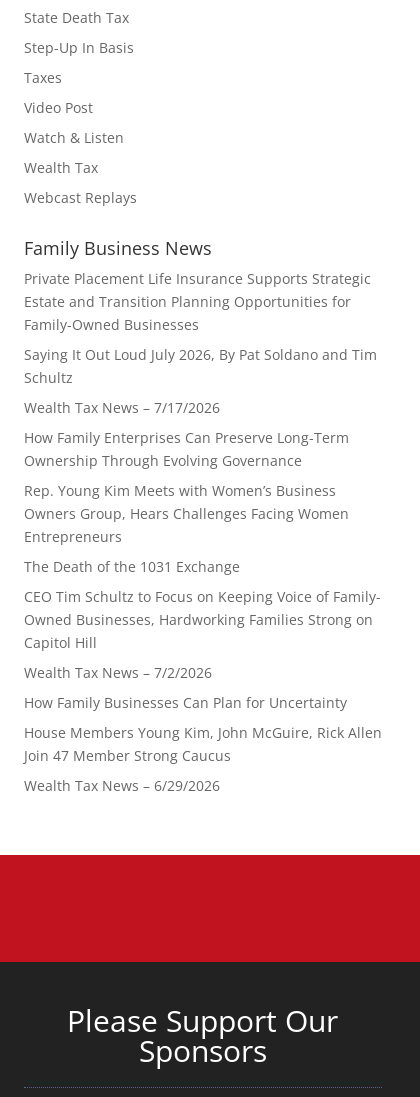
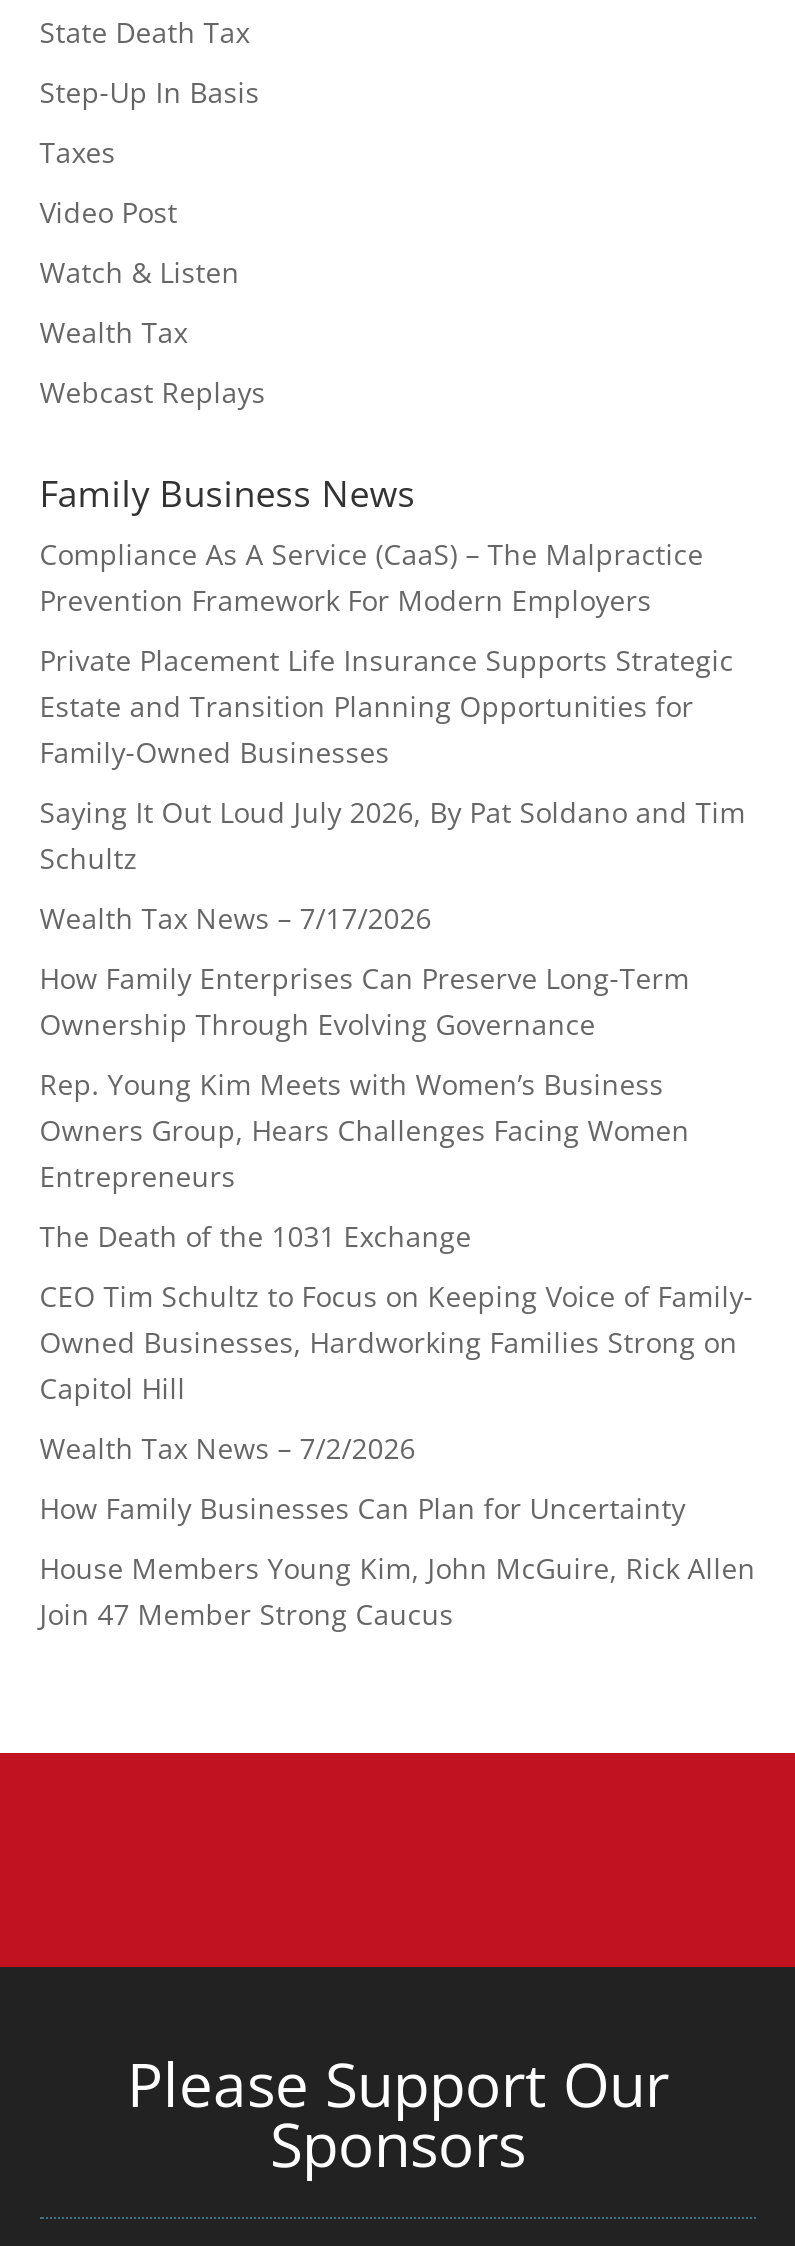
none -> [40,535,704,619] Compliance As A Service (CaaS) – The Malpractice | Prevention Framework For Modern Employers
moved [24,269,382,765] -> [40,641,756,1633]: Private Placement Life Insurance Supports Strategic | Estate and Transition Planning Opportunities for | Family-Owned Businesses | ... | House Members Young Kim, John McGuire, Rick Allen | Join 47 Member Strong Caucus
[24,776,220,795] Wealth Tax News – 6/29/2026 -> none

